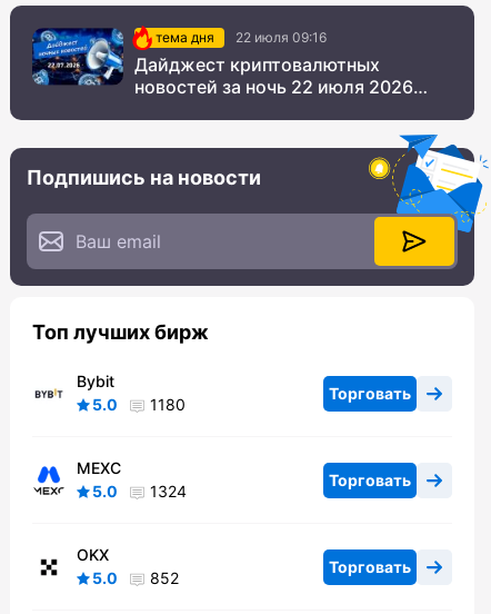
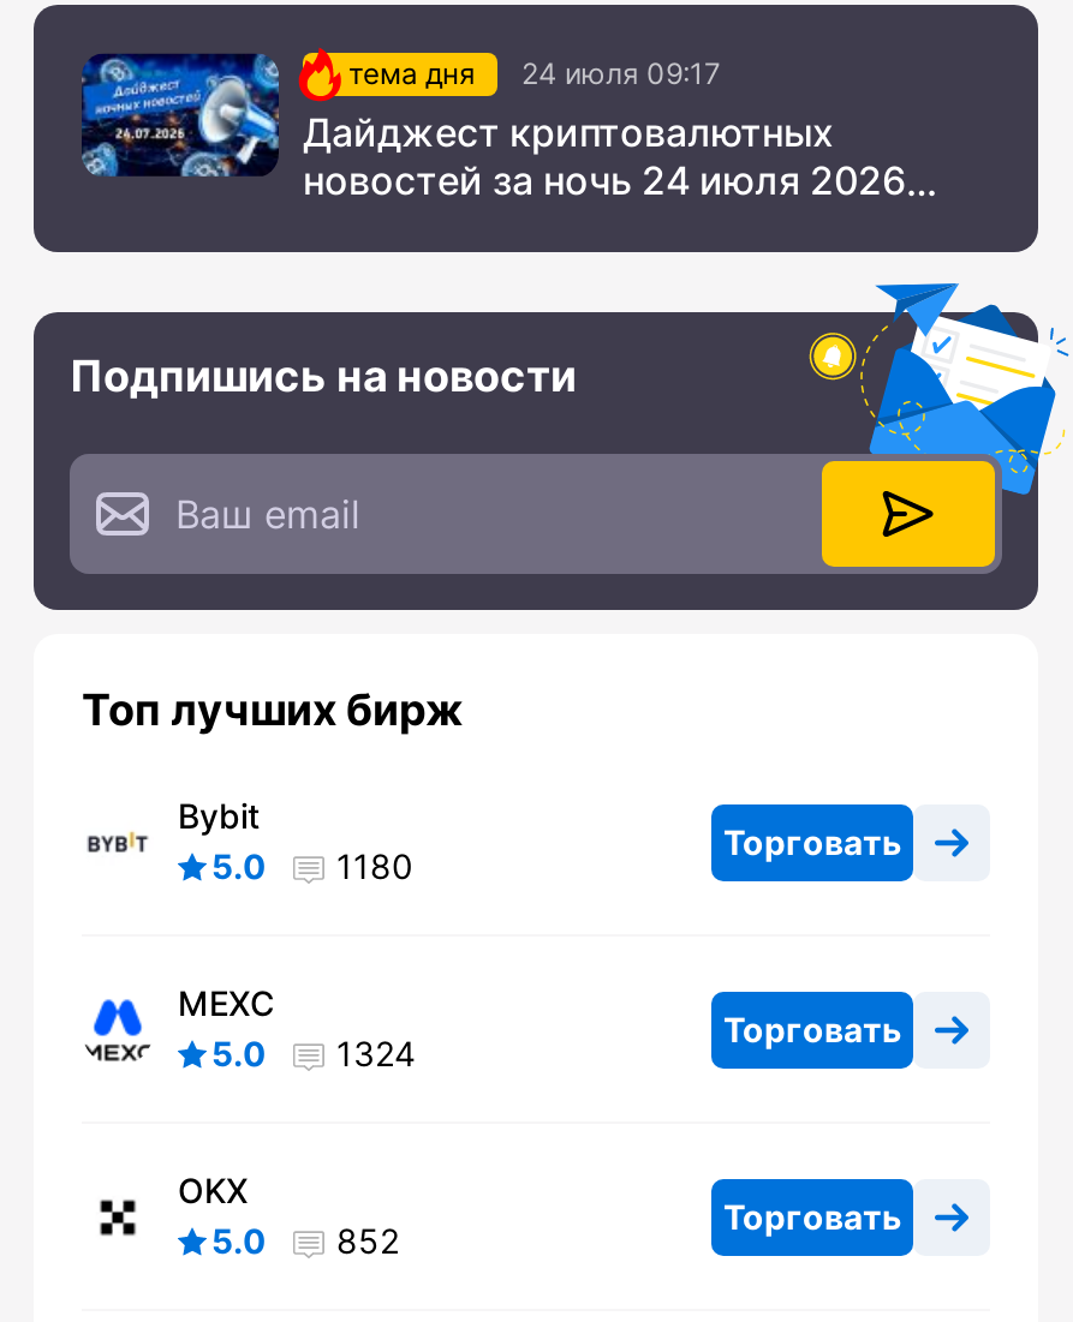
[156,29,327,46] тема дня 22 июля 09:16 -> [348,56,721,92] тема дня 24 июля 09:17
[134,76,413,98] новостей за ночь 22 июля 2026 -> [303,157,906,205] новостей за ночь 24 июля 2026

